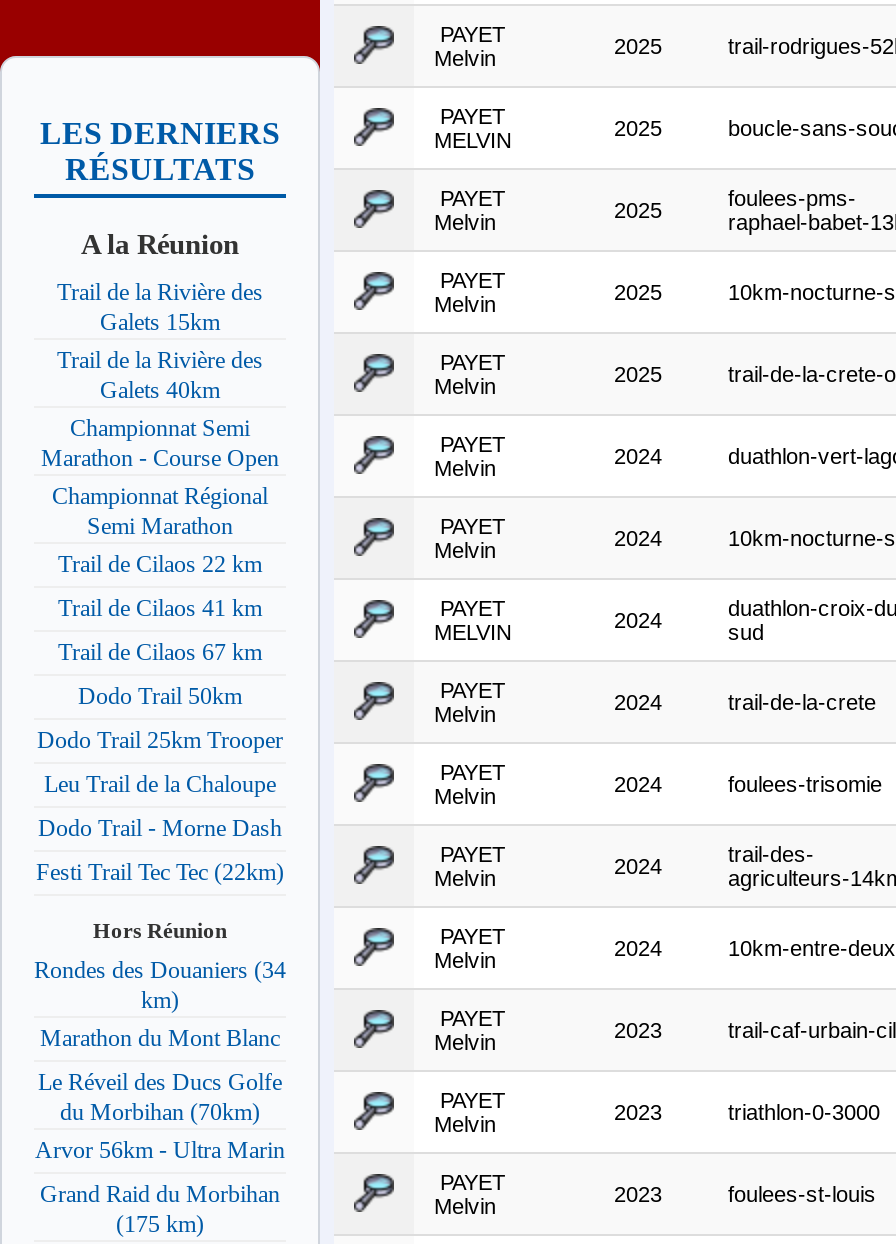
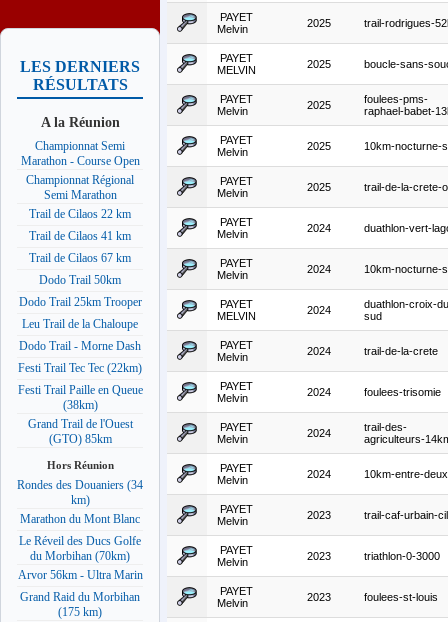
[57,279,263,401] Trail de la Rivière des | Galets 15km | Trail de la Rivière des | Galets 40km -> none
moved [36,415,284,887] -> [18,139,142,375]: Championnat Semi | Marathon - Course Open | Championnat Régional | ... | Dodo Trail - Morne Dash | Festi Trail Tec Tec (22km)
none -> [17,383,142,444] Festi Trail Paille en Queue | (38km) | Grand Trail de l'Ouest | (GTO) 85km

